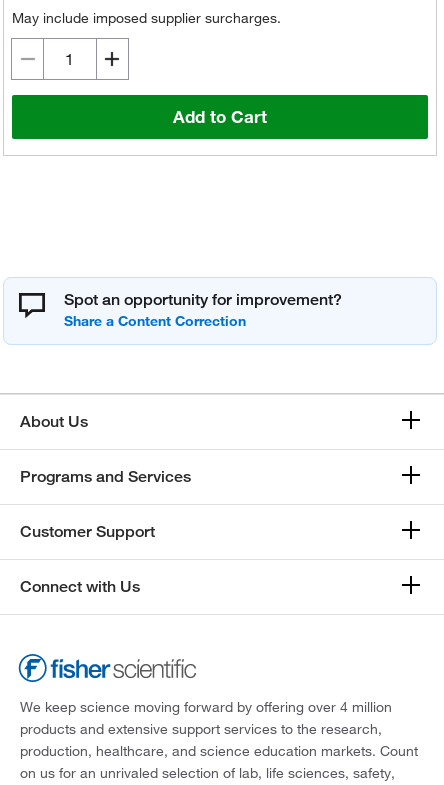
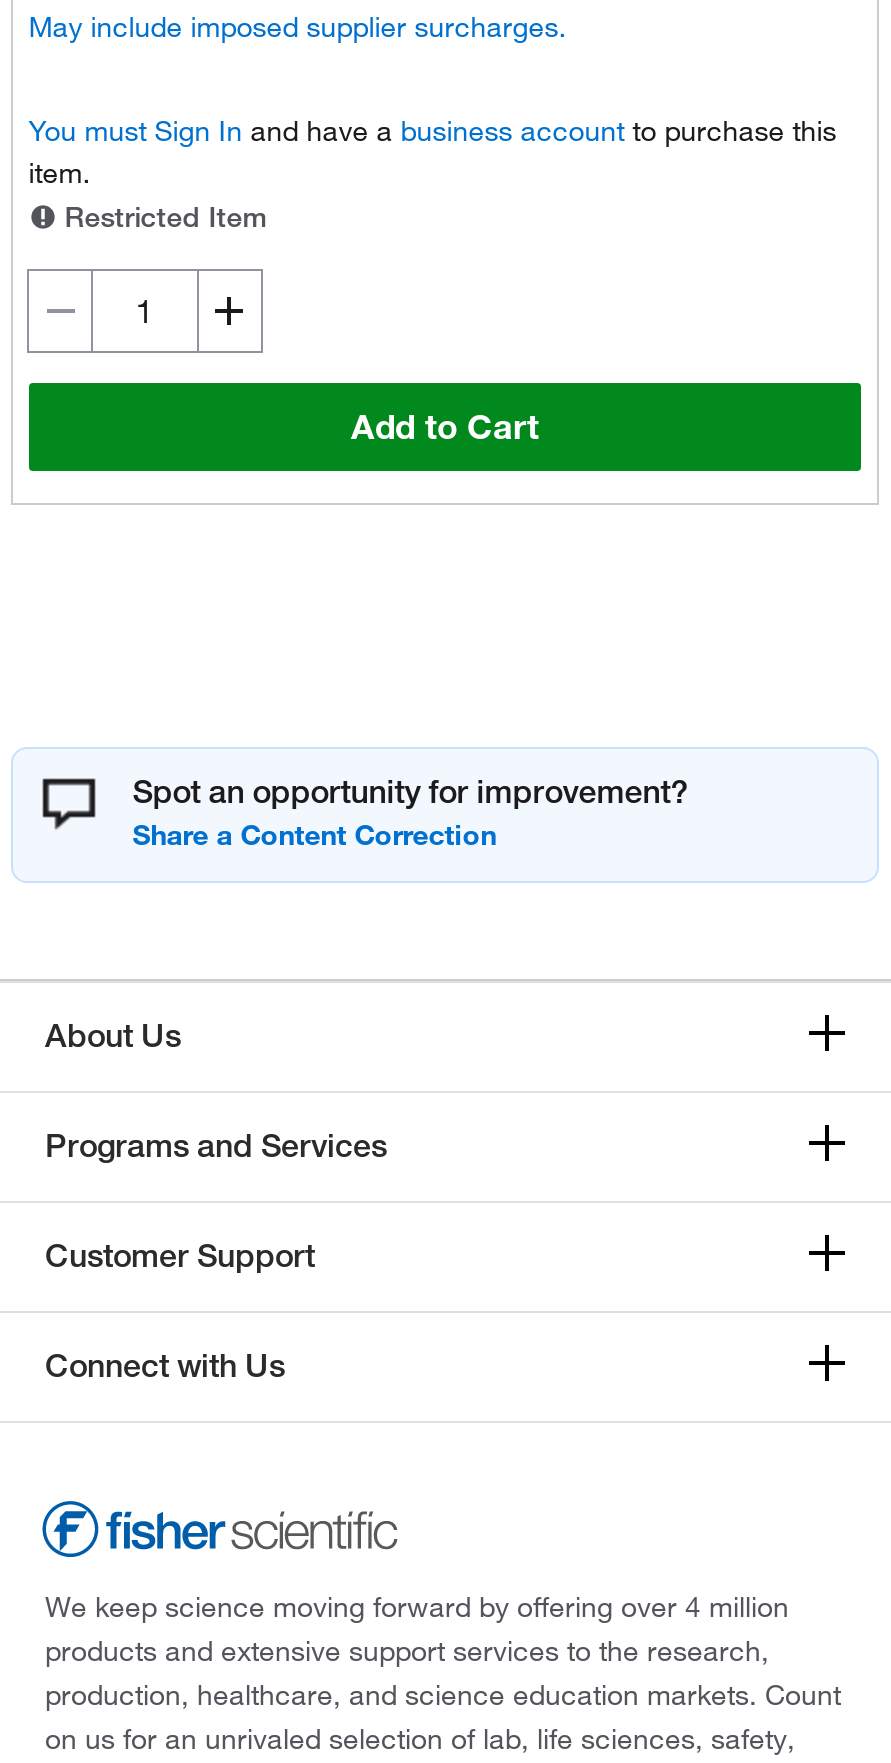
none -> [28,113,836,235] You must Sign In and have a business account to purchase this | item. | Restricted Item

